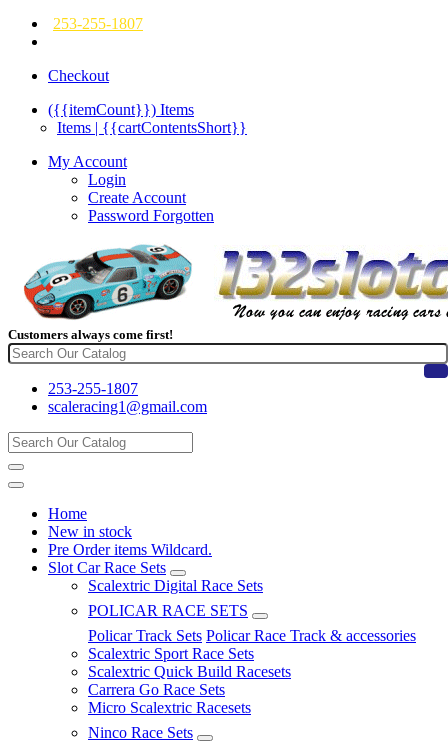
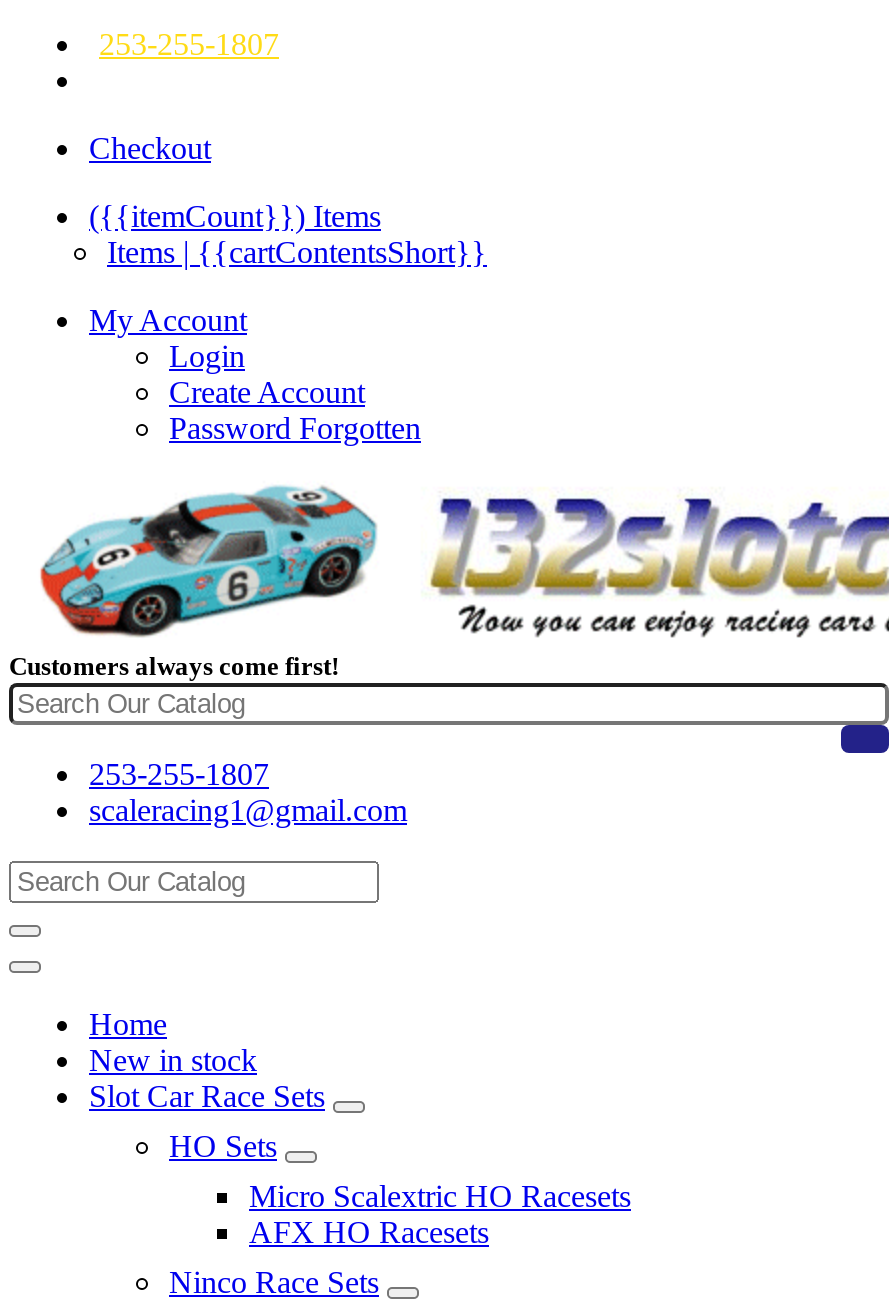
[48,541,212,558] Pre Order items Wildcard. -> none
[88,577,416,716] Scalextric Digital Race Sets | POLICAR RACE SETS | Policar Track Sets Policar Race Track & accessories | Scalextric Sport Race Sets | Scalextric Quick Build Racesets | Carrera Go Race Sets | Micro Scalextric Racesets -> [169,1129,631,1249] HO Sets | Micro Scalextric HO Racesets | AFX HO Racesets

